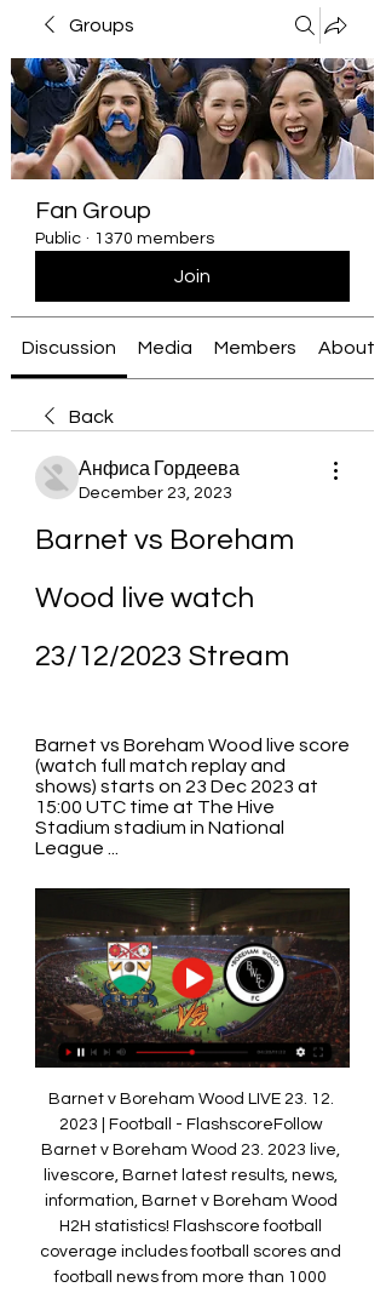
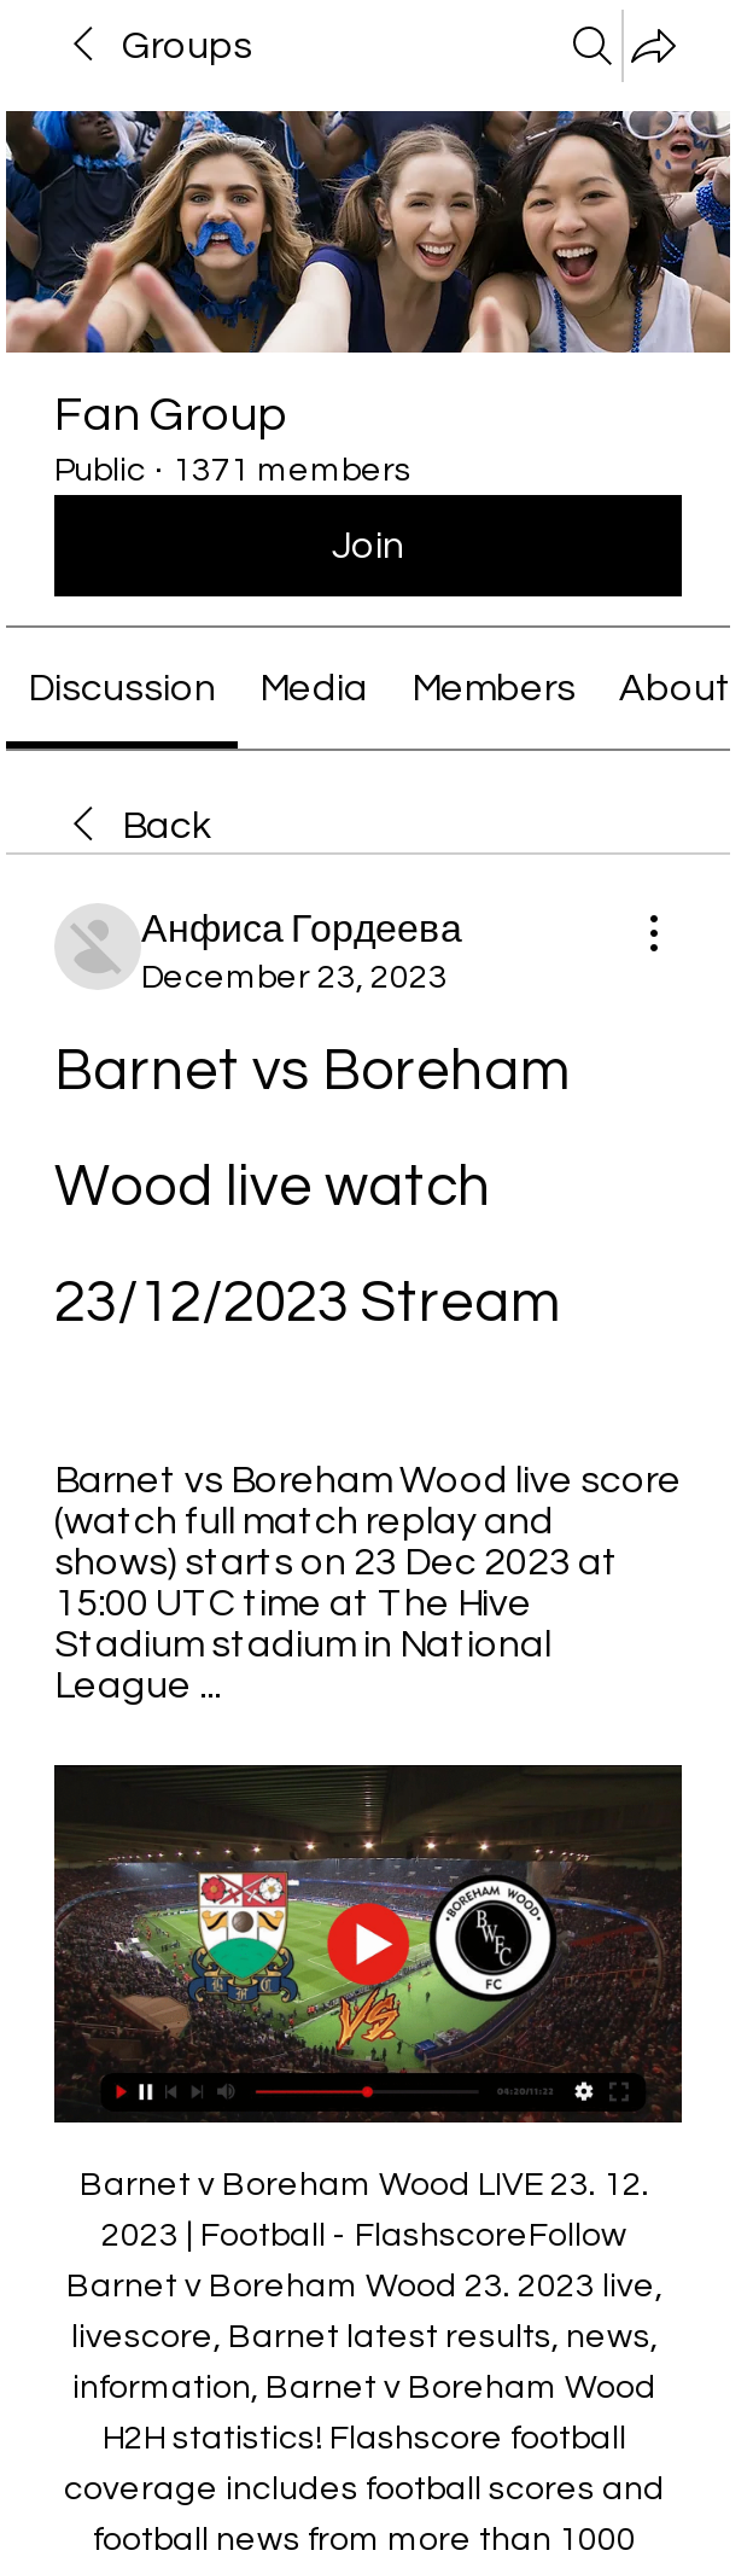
[35,230,214,247] Public · 1370 members -> [54,453,411,487] Public · 1371 members

